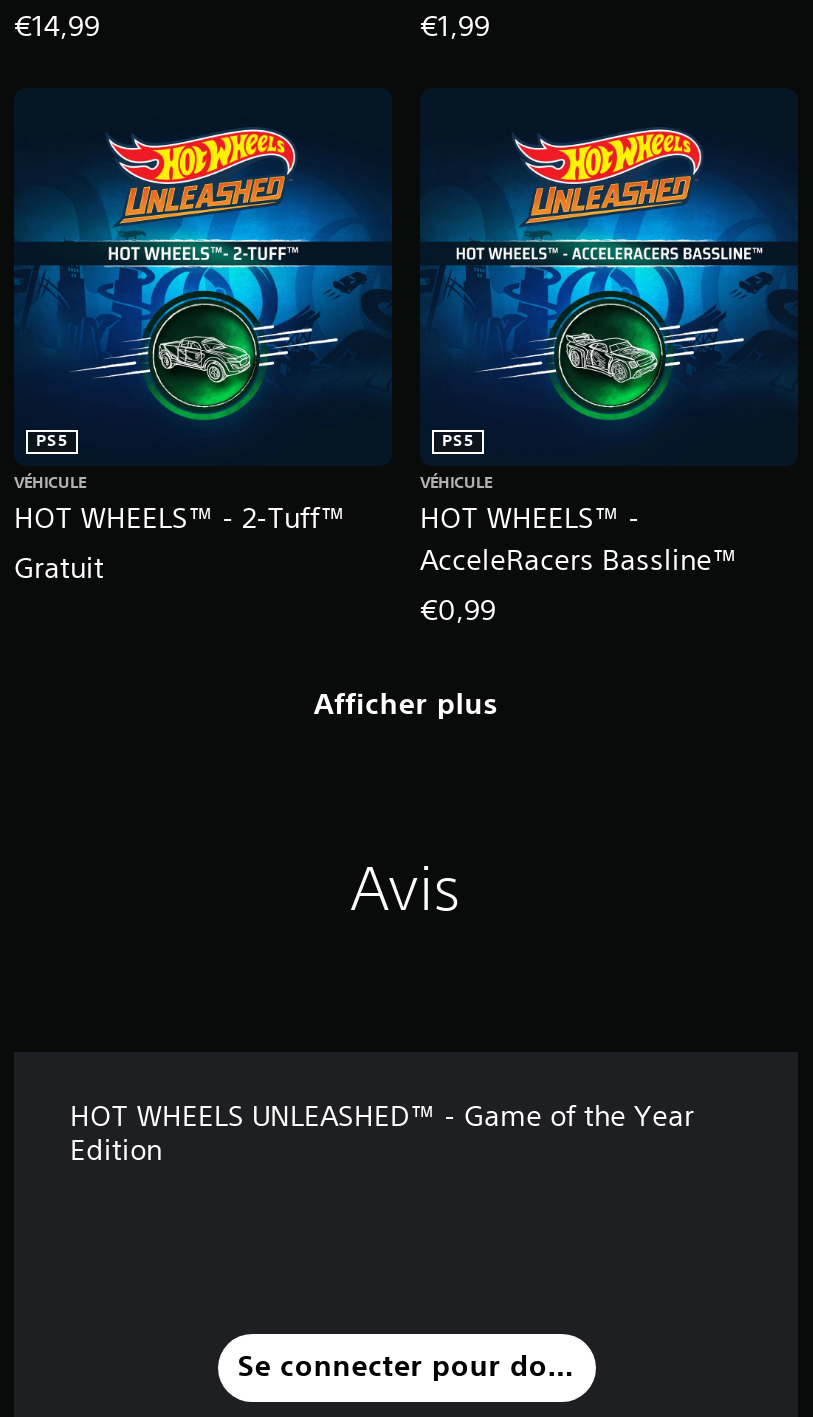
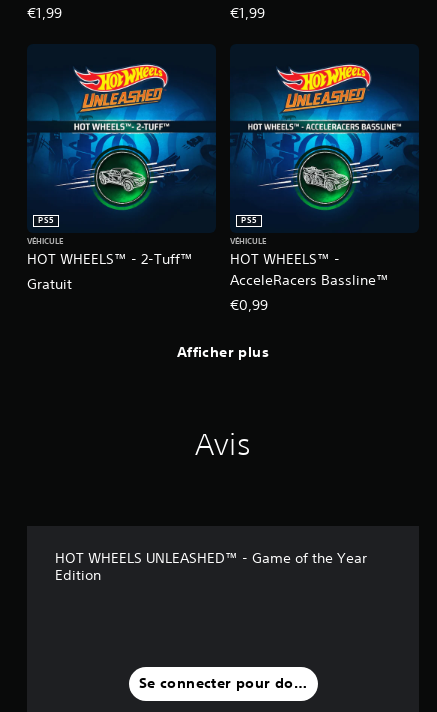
[14,7,100,43] €14,99 -> [27,4,62,22] €1,99

